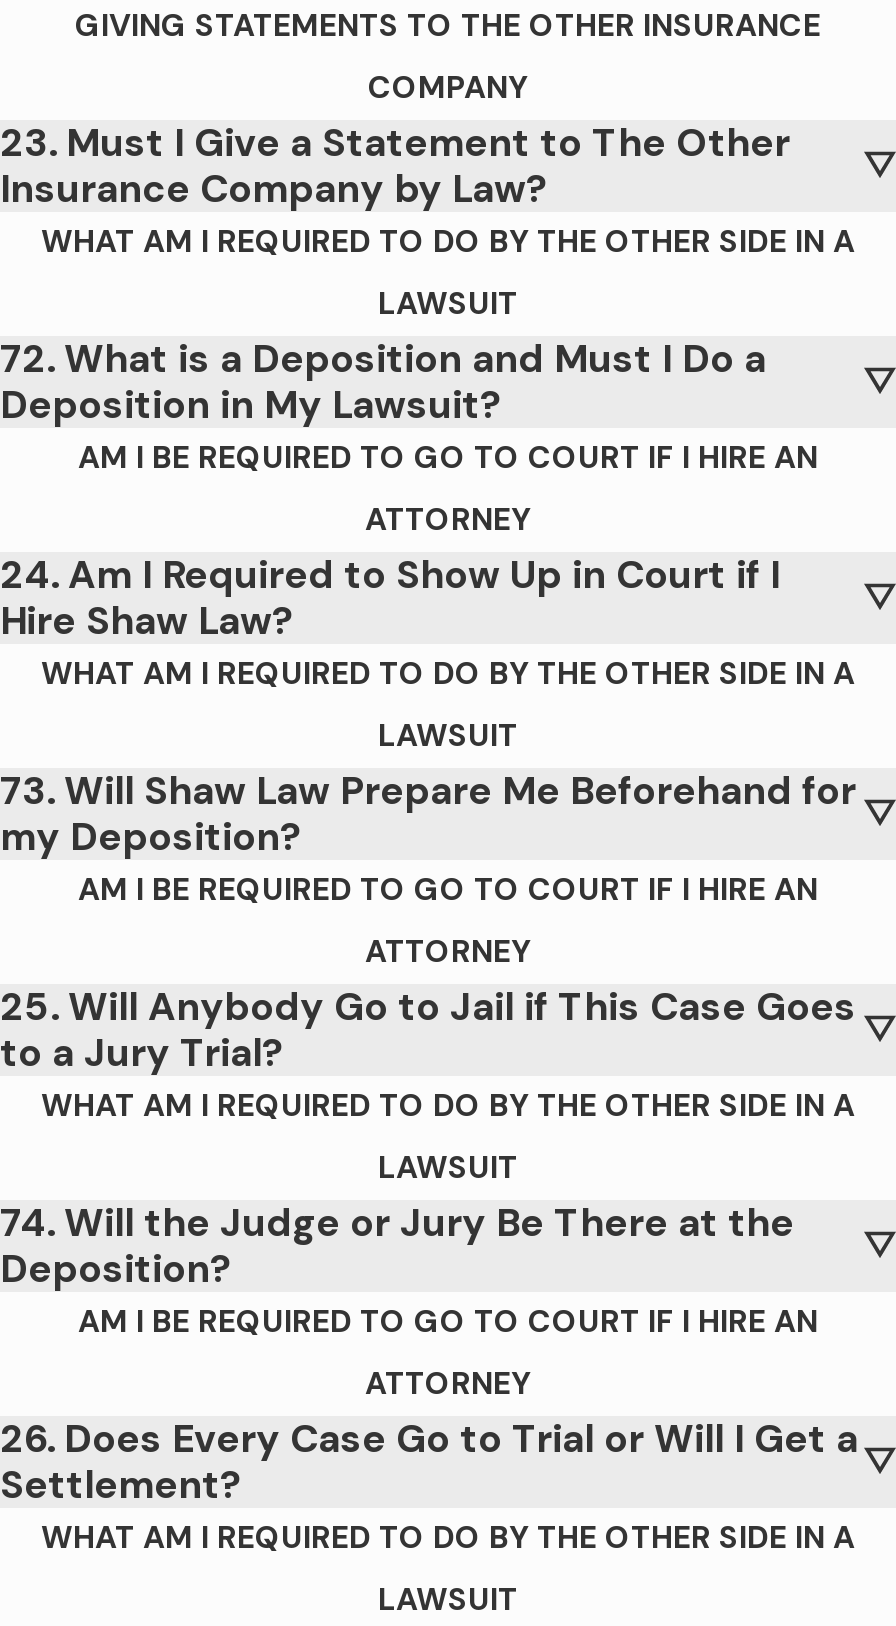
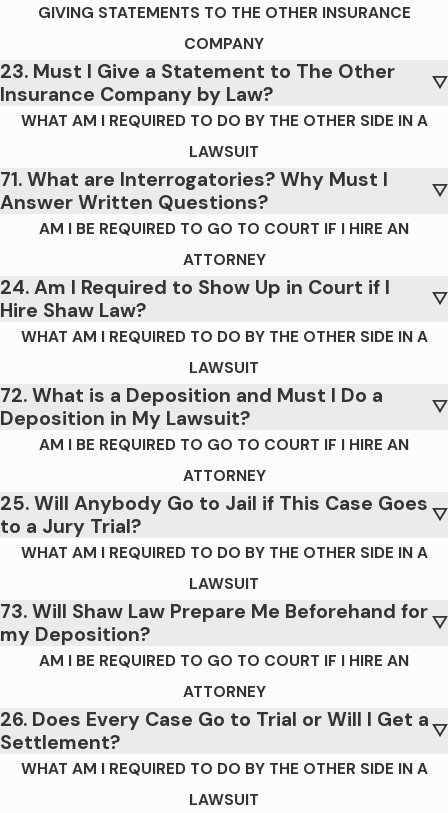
moved [0,333,766,429] -> [0,382,383,430]: 72. What is a Deposition and Must I Do a | Deposition in My Lawsuit?
none -> [0,166,388,214] 71. What are Interrogatories? Why Must I | Answer Written Questions?
moved [0,765,856,861] -> [0,598,428,646]: 73. Will Shaw Law Prepare Me Beforehand for | my Deposition?
[0,1197,794,1293] 74. Will the Judge or Jury Be There at the | Deposition? -> none

